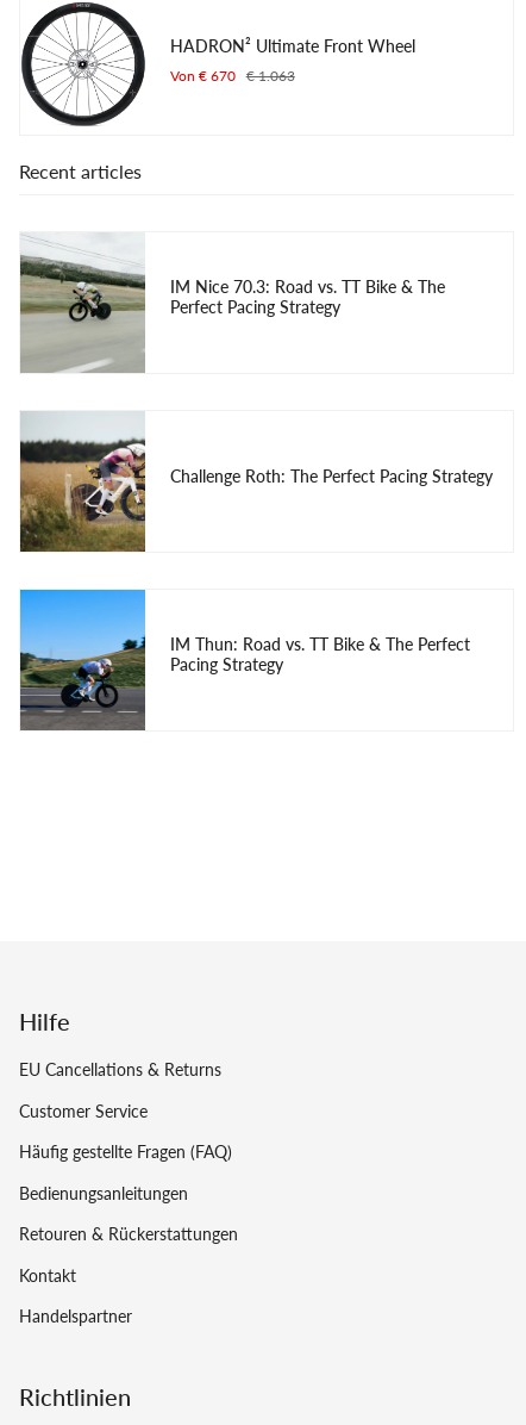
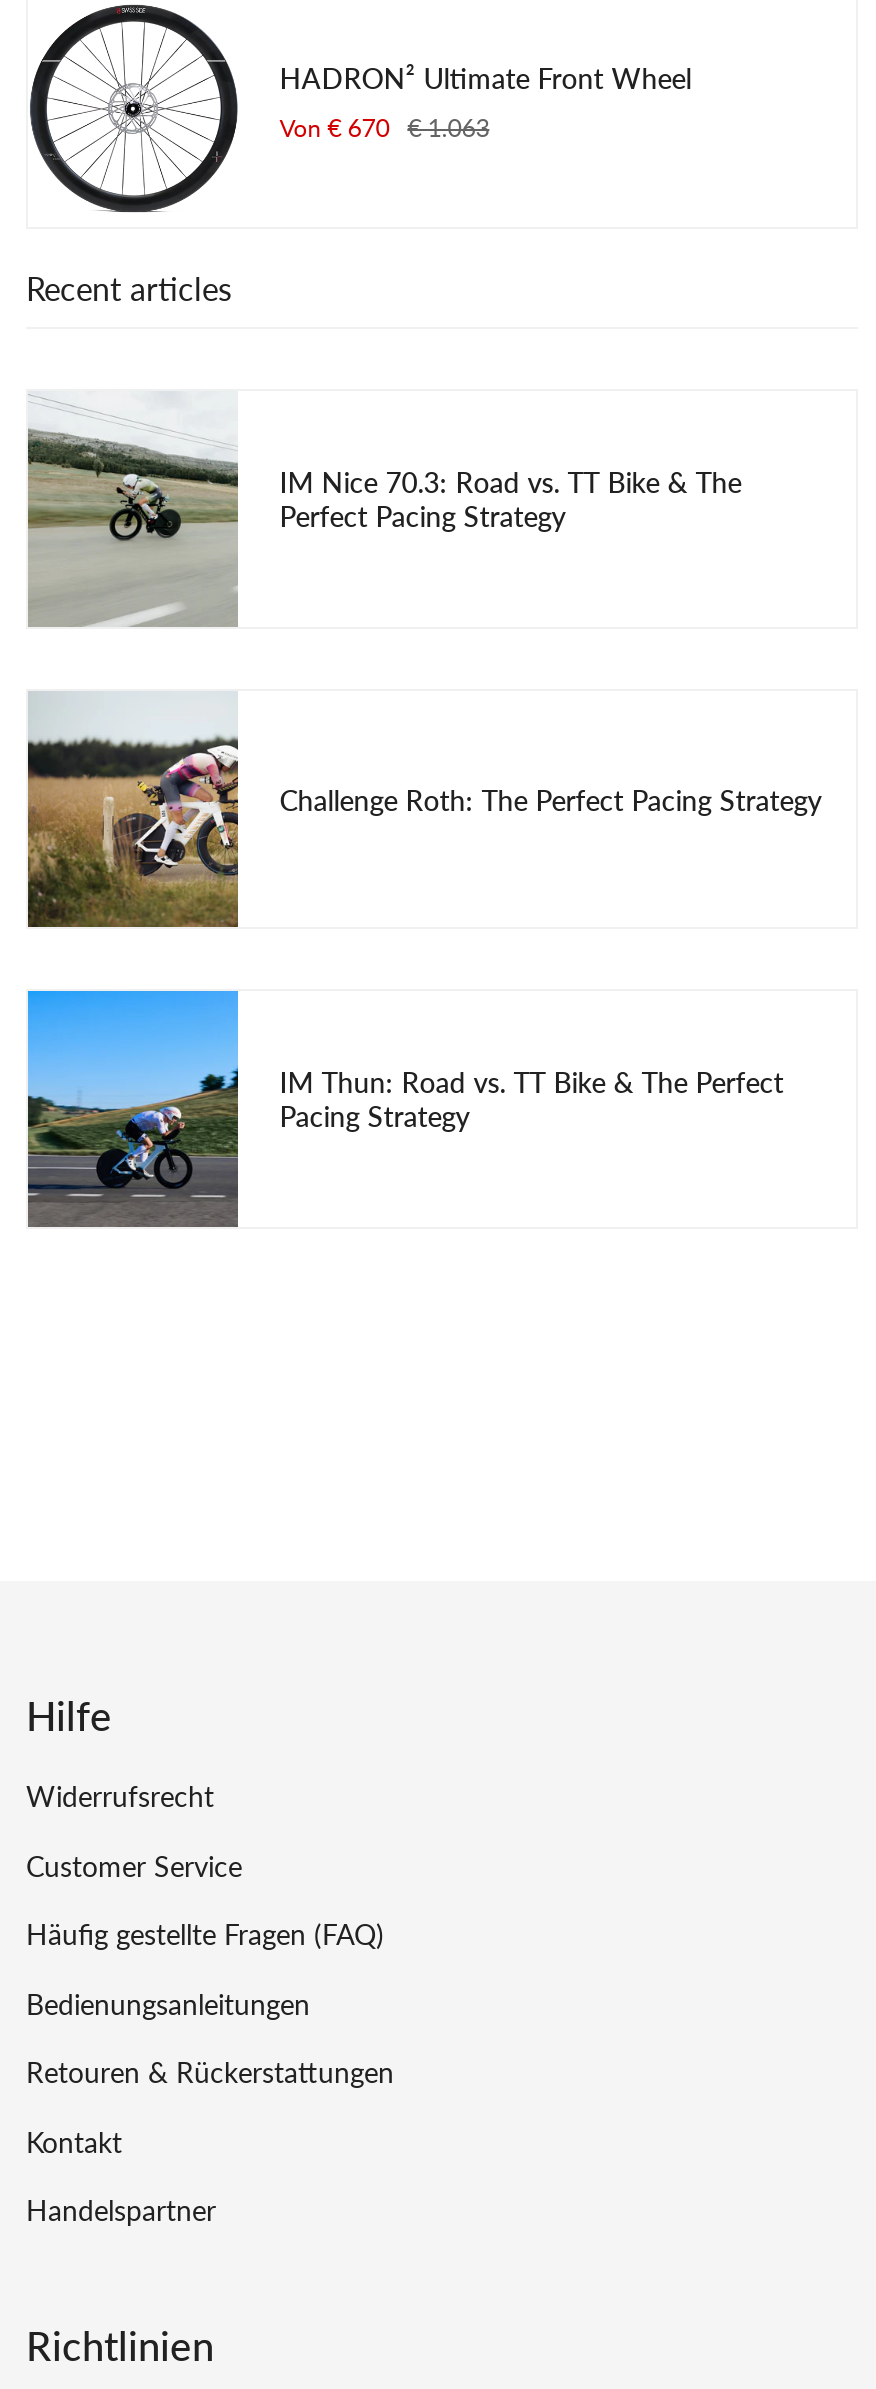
[19,1059,221,1080] EU Cancellations & Returns -> [26,1779,214,1813] Widerrufsrecht

